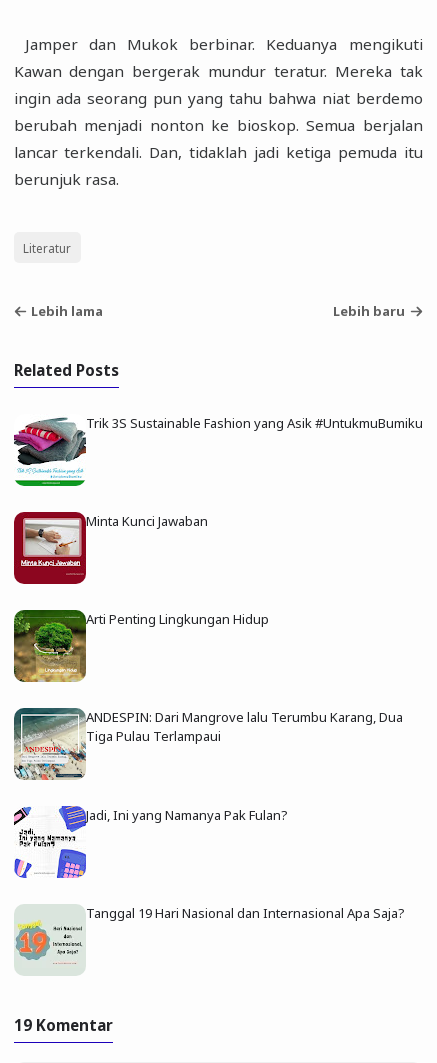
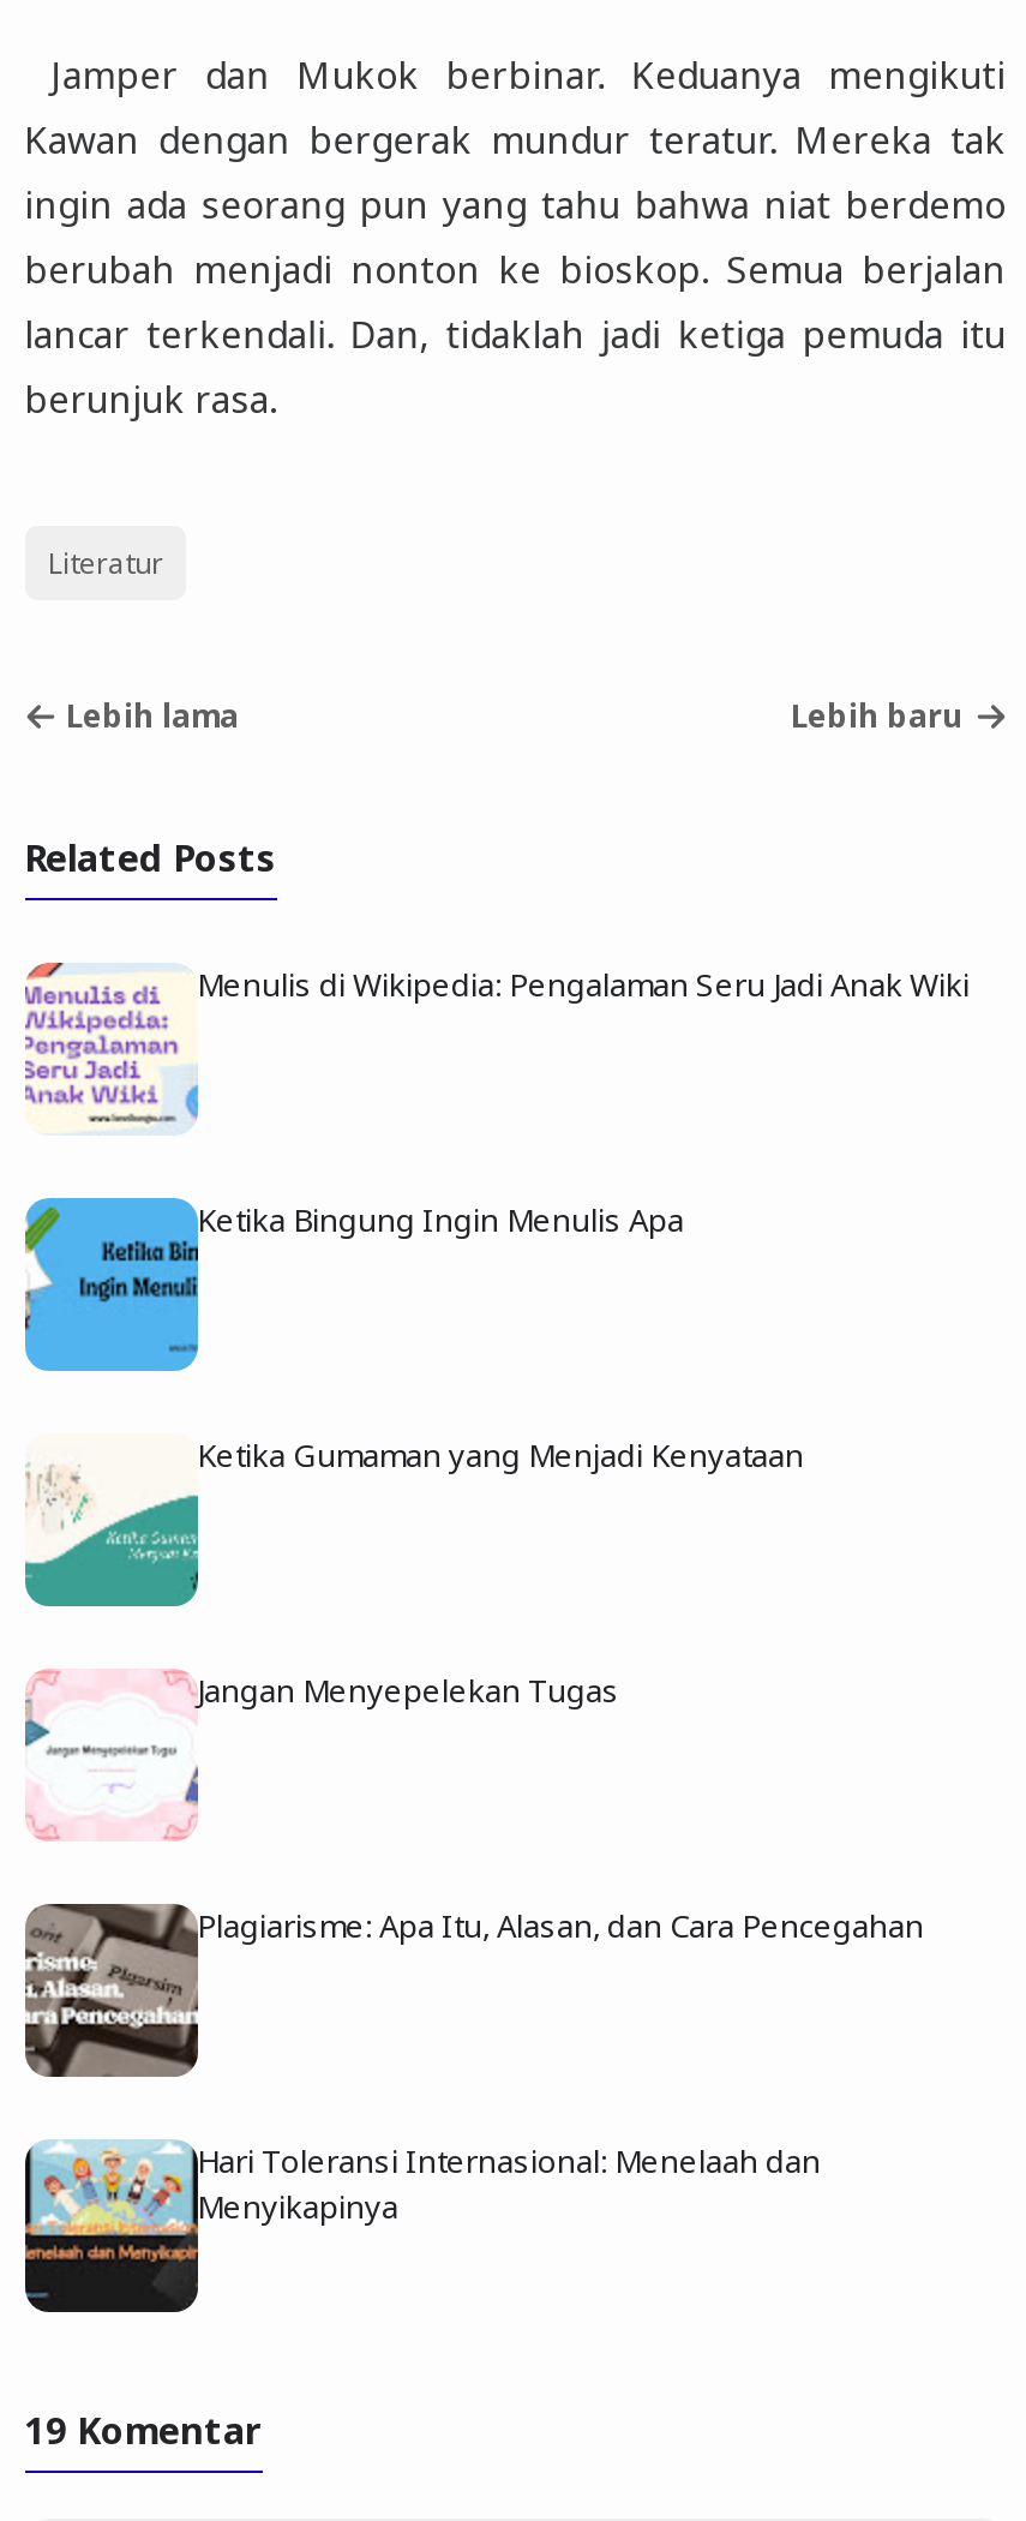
[14,414,422,487] [image] | Trik 3S Sustainable Fashion yang Asik #UntukmuBumiku -> [23,960,970,1136] [image] | Menulis di Wikipedia: Pengalaman Seru Jadi Anak Wiki
[13,511,207,585] [image] | Minta Kunci Jawaban -> [23,1196,684,1373] [image] | Ketika Bingung Ingin Menulis Apa
[13,609,268,683] [image] | Arti Penting Lingkungan Hidup -> [23,1433,804,1609] [image] | Ketika Gumaman yang Menjadi Kenyataan
[13,707,402,781] [image] | ANDESPIN: Dari Mangrove lalu Terumbu Karang, Dua | Tiga Pulau Terlampaui -> [25,1669,619,1842] [image] | Jangan Menyepelekan Tugas
[13,805,287,879] [image] | Jadi, Ini yang Namanya Pak Fulan? -> [23,1902,924,2079] [image] | Plagiarisme: Apa Itu, Alasan, dan Cara Pencegahan
[14,904,404,976] [image] | Tanggal 19 Hari Nasional dan Internasional Apa Saja? -> [23,2139,821,2315] [image] | Hari Toleransi Internasional: Menelaah dan | Menyikapinya

